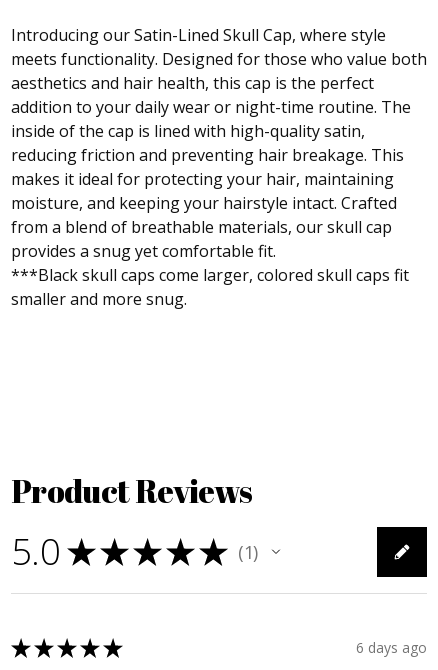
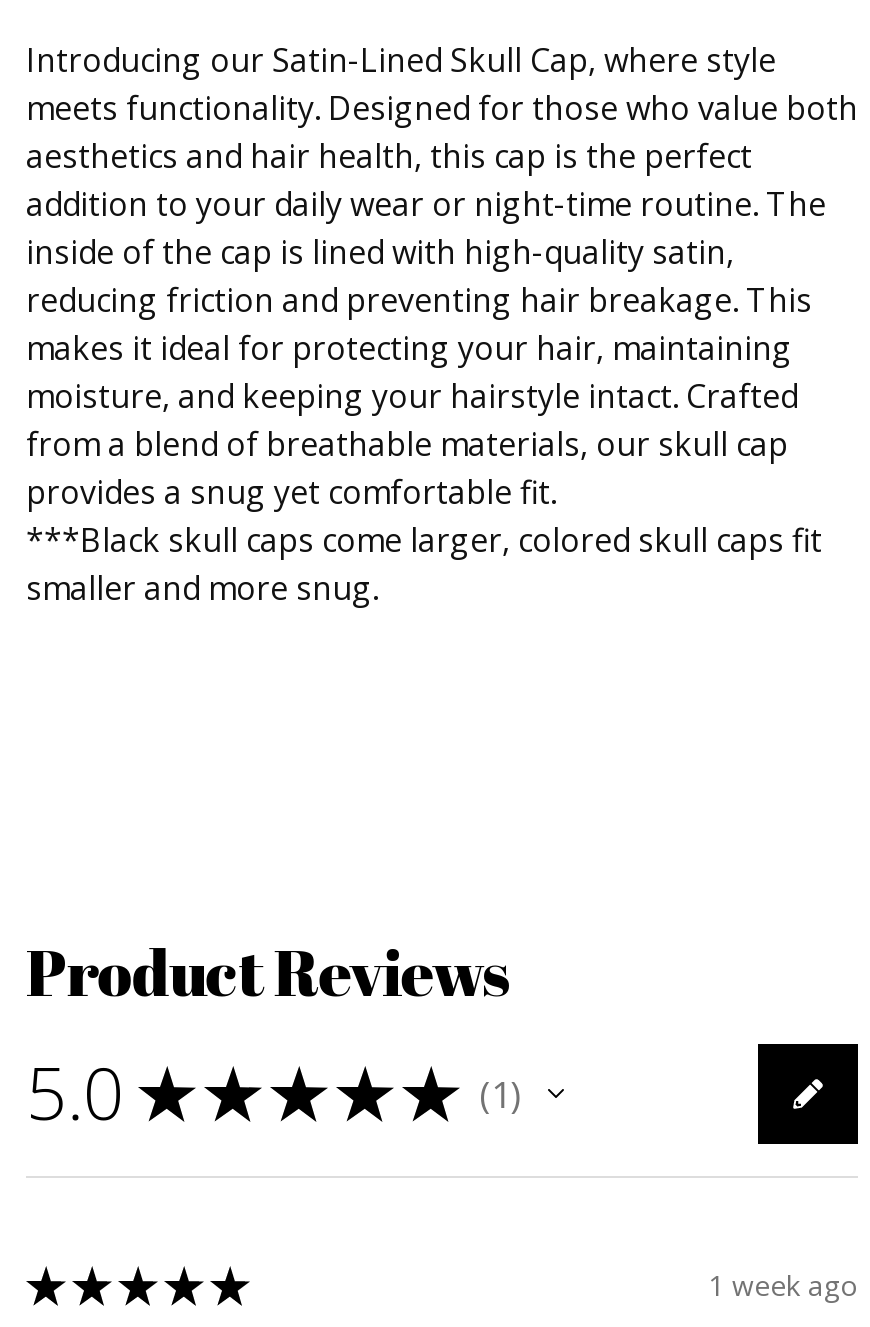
[356,638,427,657] 6 days ago -> [708,1267,858,1305] 1 week ago

